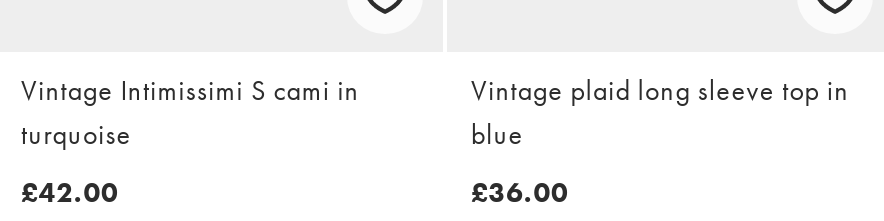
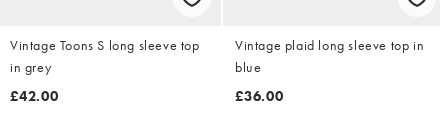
[21,71,360,151] Vintage Intimissimi S cami in | turquoise -> [10,36,200,76] Vintage Toons S long sleeve top | in grey

